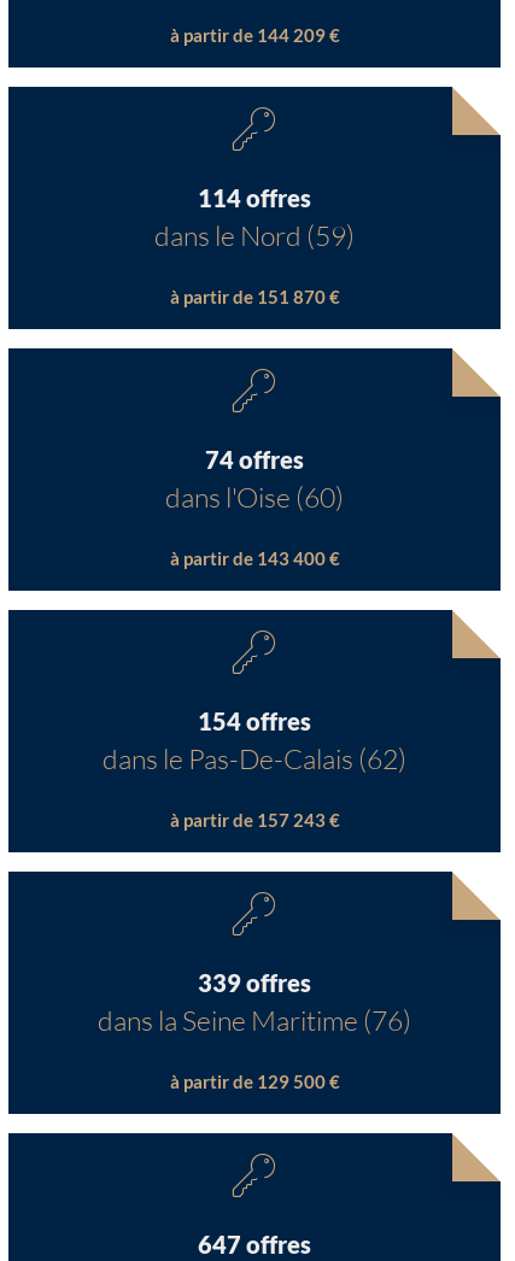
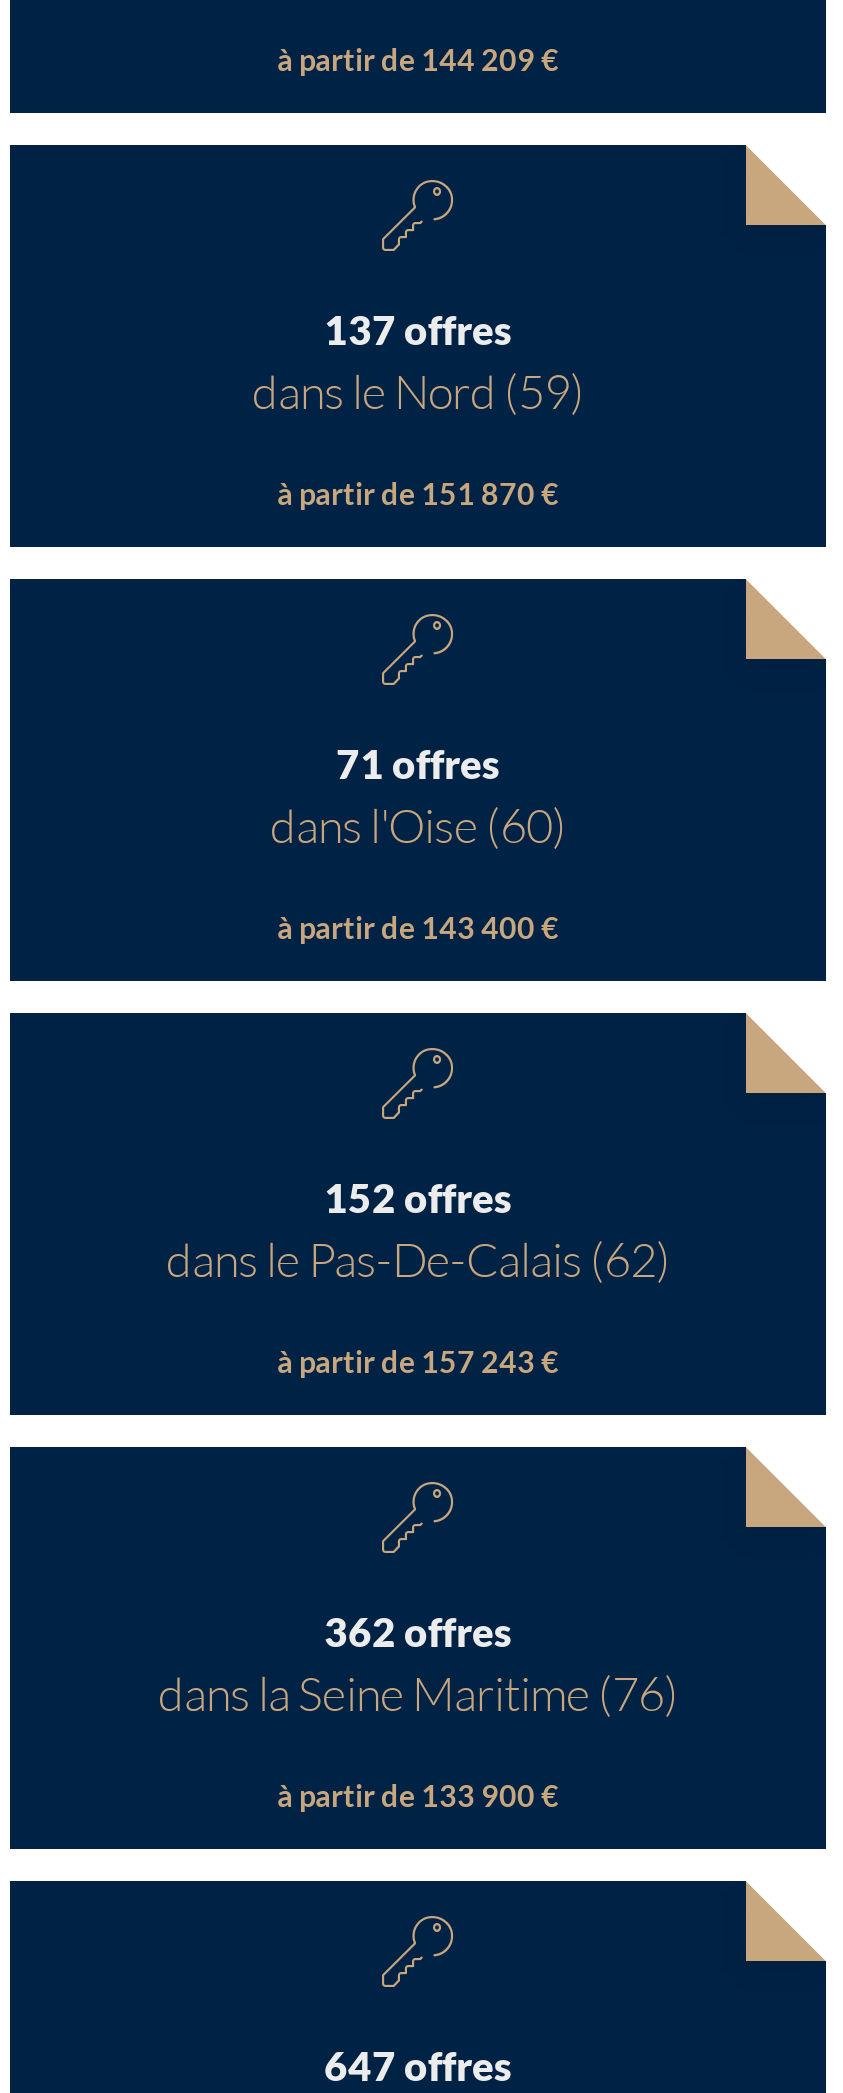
[198,183,311,212] 114 offres -> [324,304,512,352] 137 offres
[205,444,304,473] 74 offres -> [336,738,500,786] 71 offres
[198,706,311,735] 154 offres -> [324,1172,512,1220] 152 offres
[198,967,311,996] 339 offres -> [324,1606,512,1654] 362 offres
[169,1071,340,1092] à partir de 129 500 € -> [277,1777,559,1813] à partir de 133 900 €

